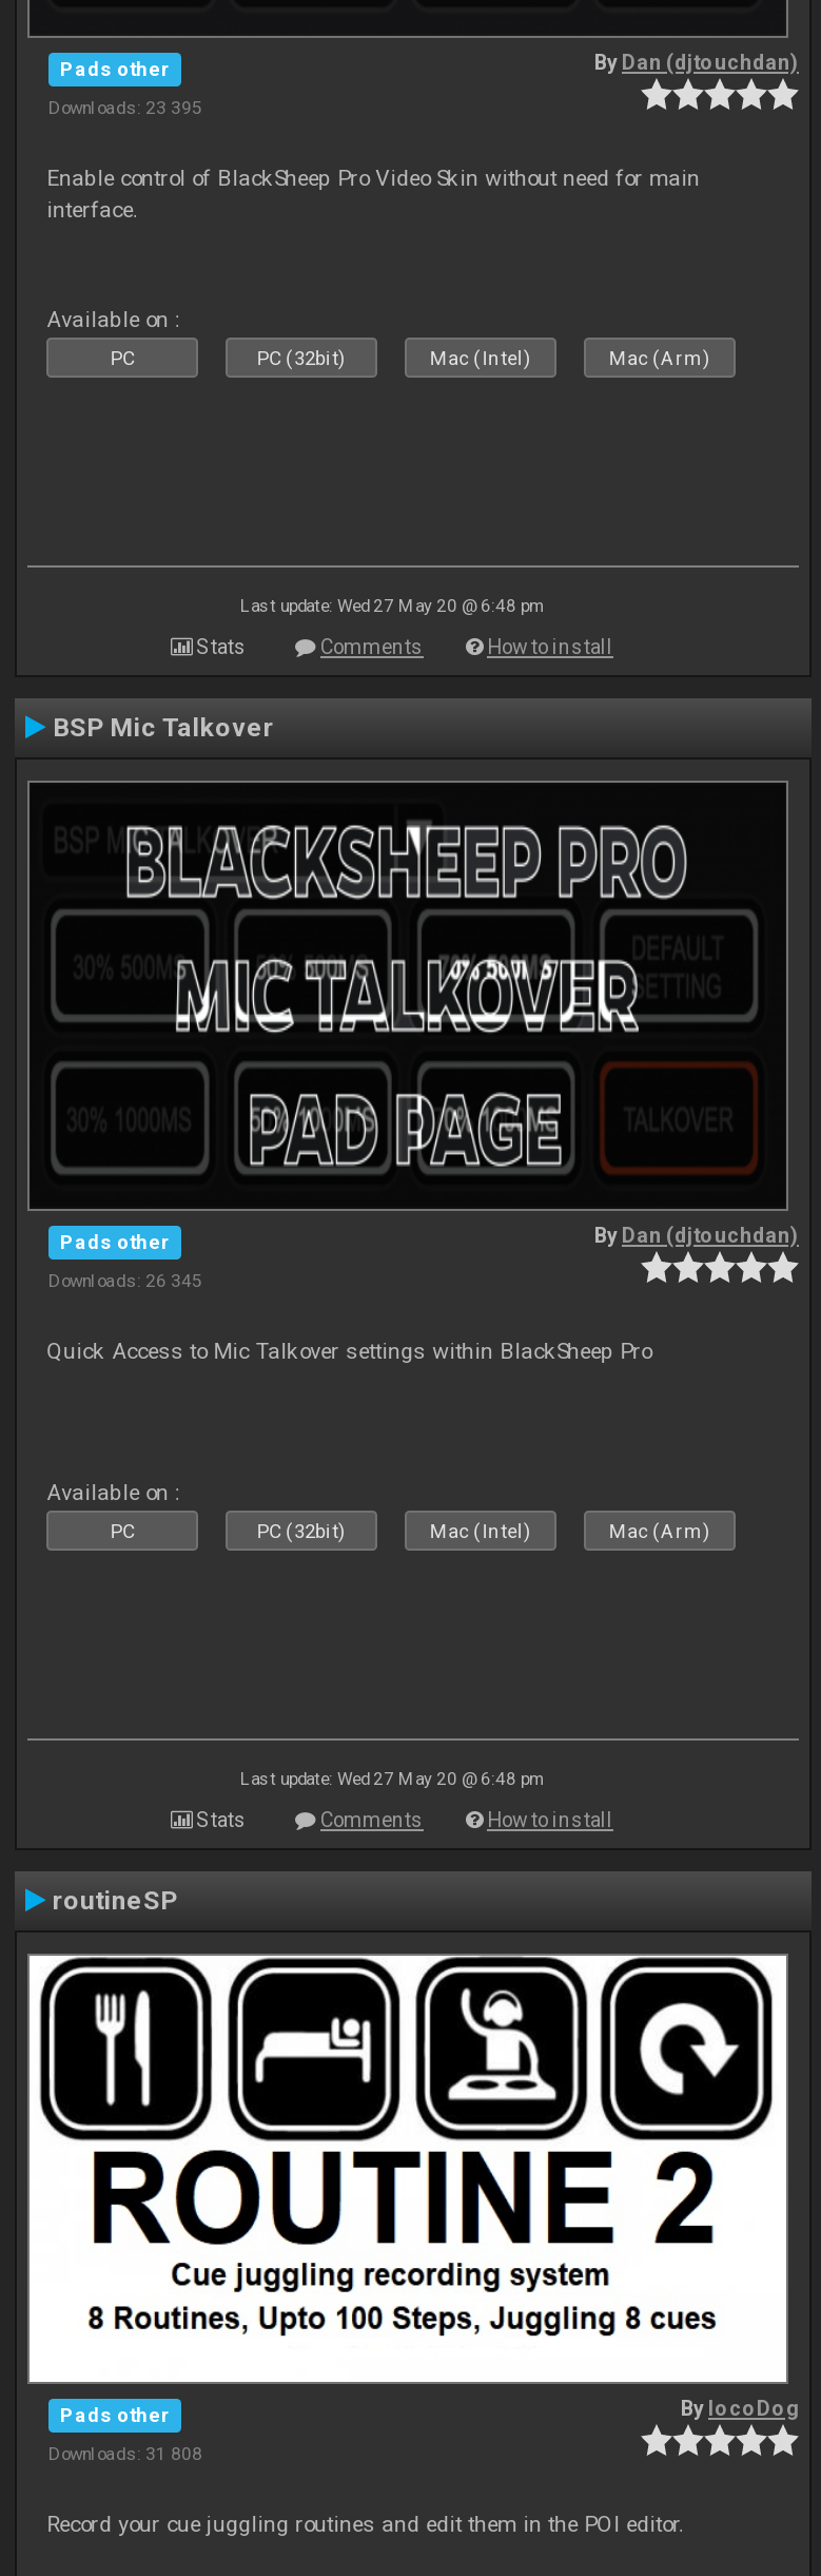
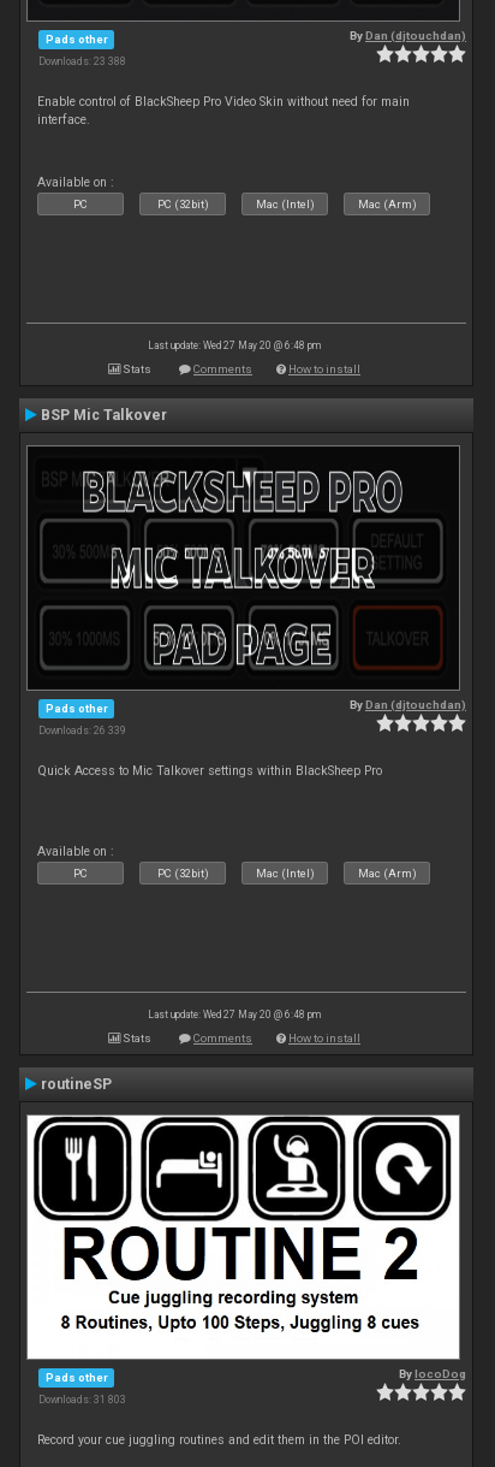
[48,96,202,118] Downloads: 23 395 -> [38,55,126,67] Downloads: 23 388
[48,1269,202,1291] Downloads: 26 345 -> [38,724,126,736] Downloads: 26 339
[48,2442,202,2464] Downloads: 31 808 -> [38,1393,126,1405] Downloads: 31 803

